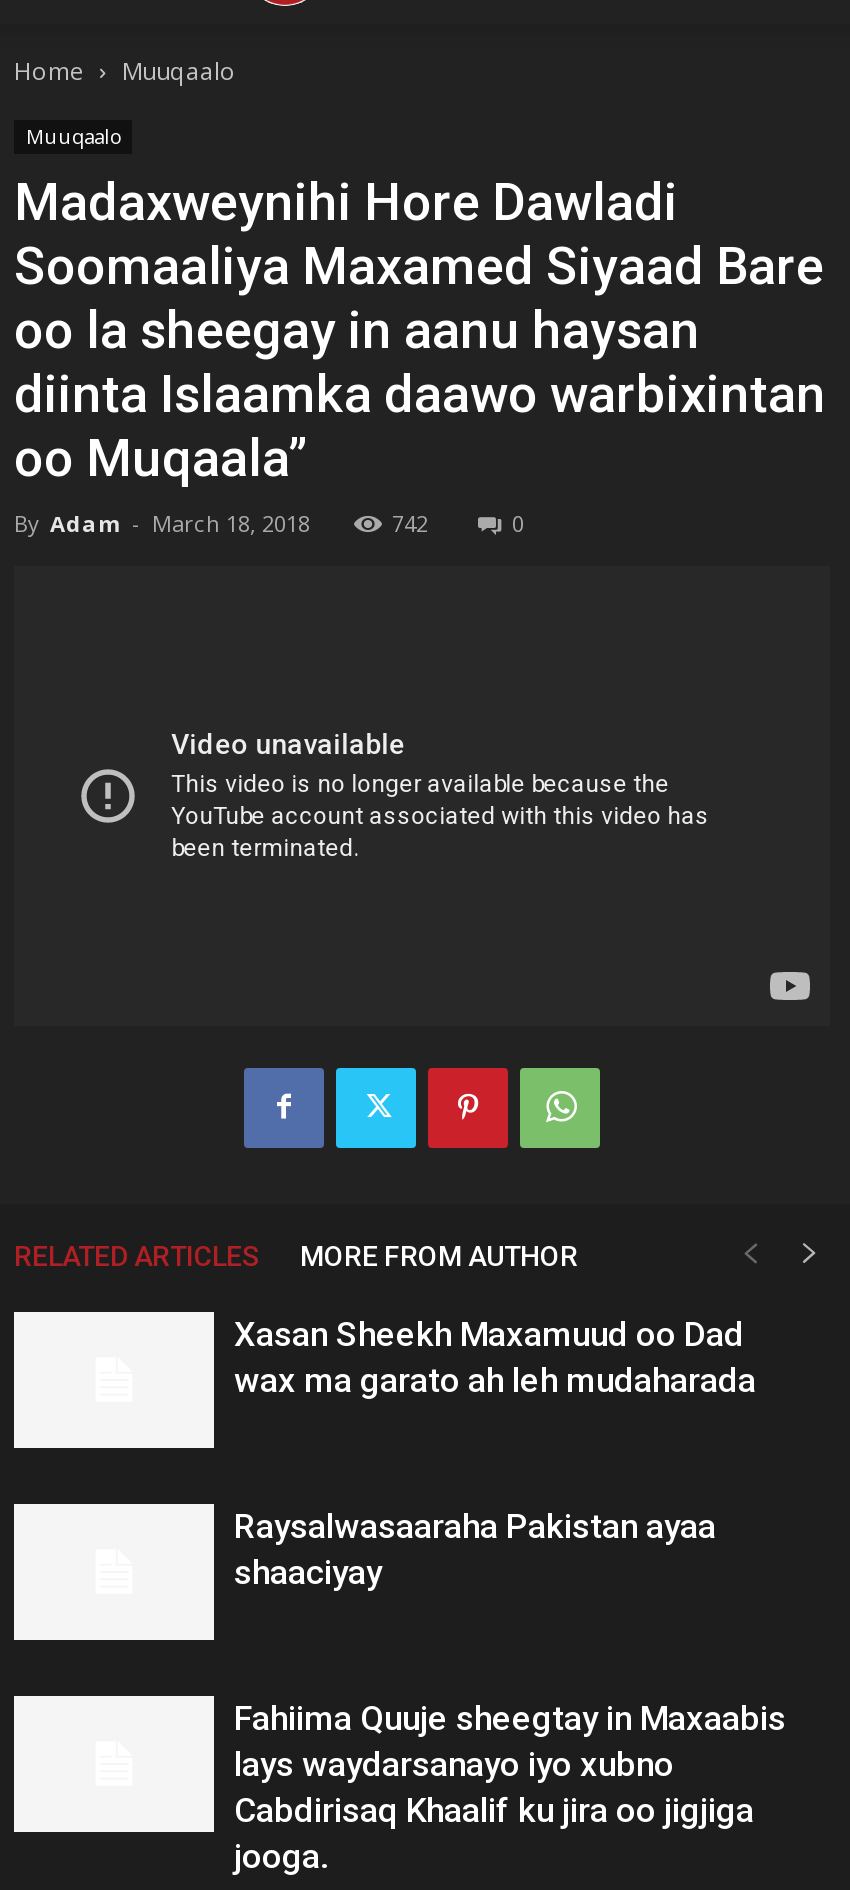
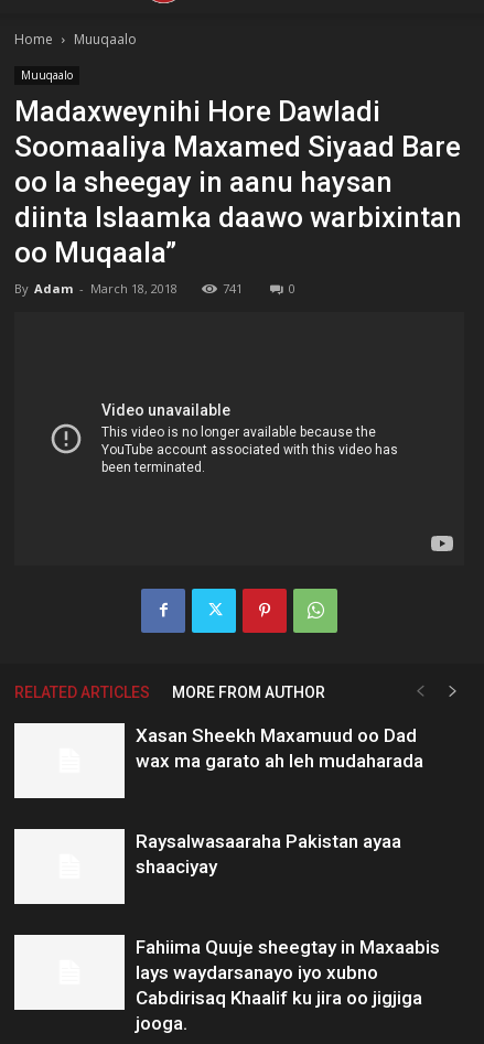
[392,508,428,538] 742 -> [223,280,243,297] 741

